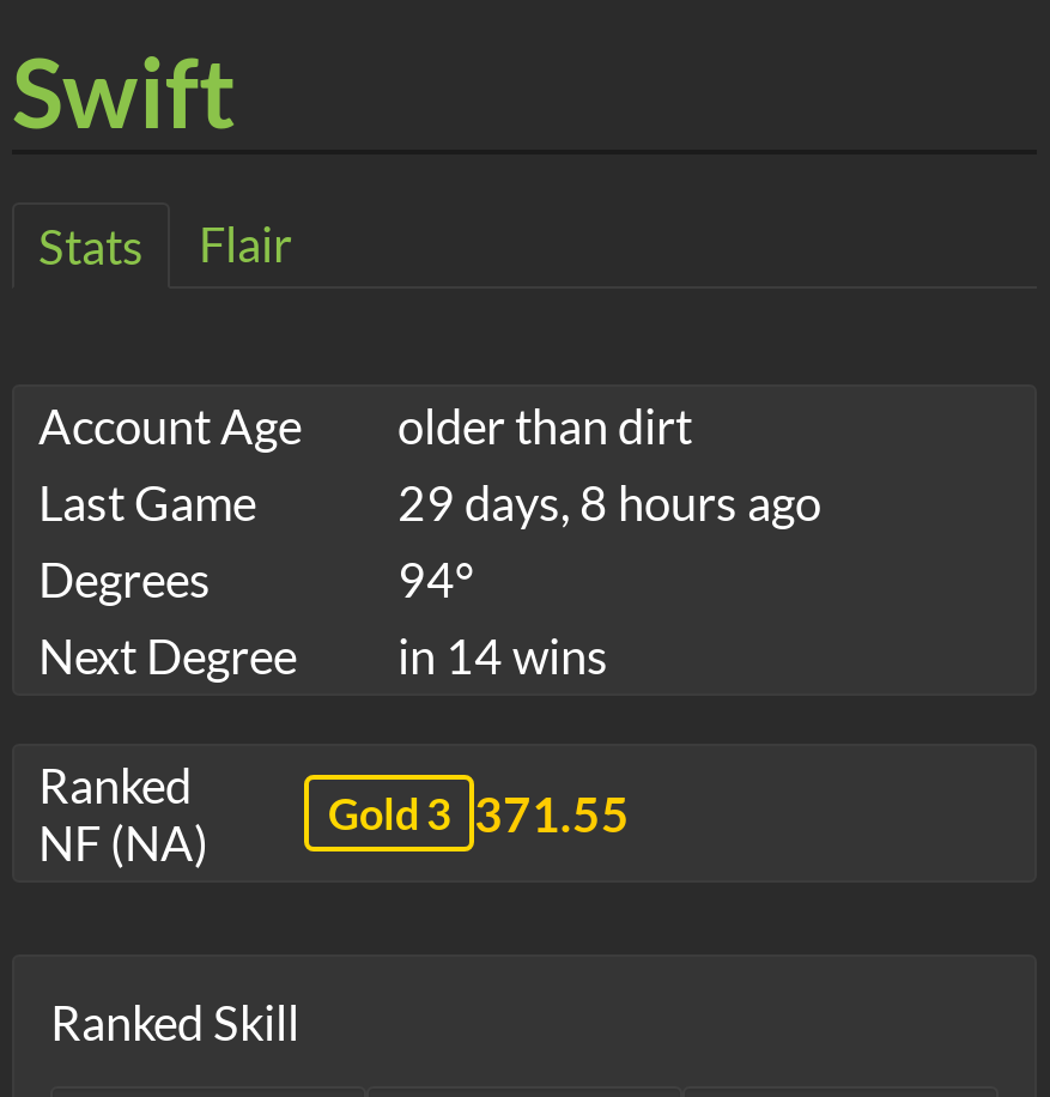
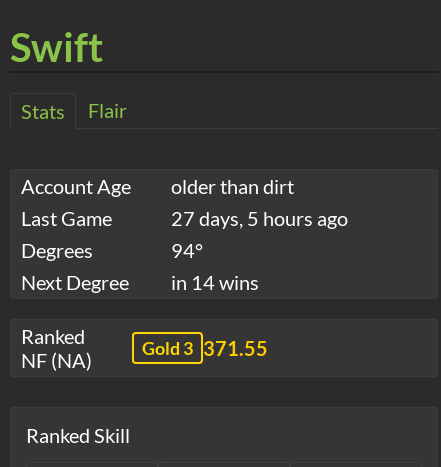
[397,473,821,530] 29 days, 8 hours ago -> [171,206,348,230] 27 days, 5 hours ago

